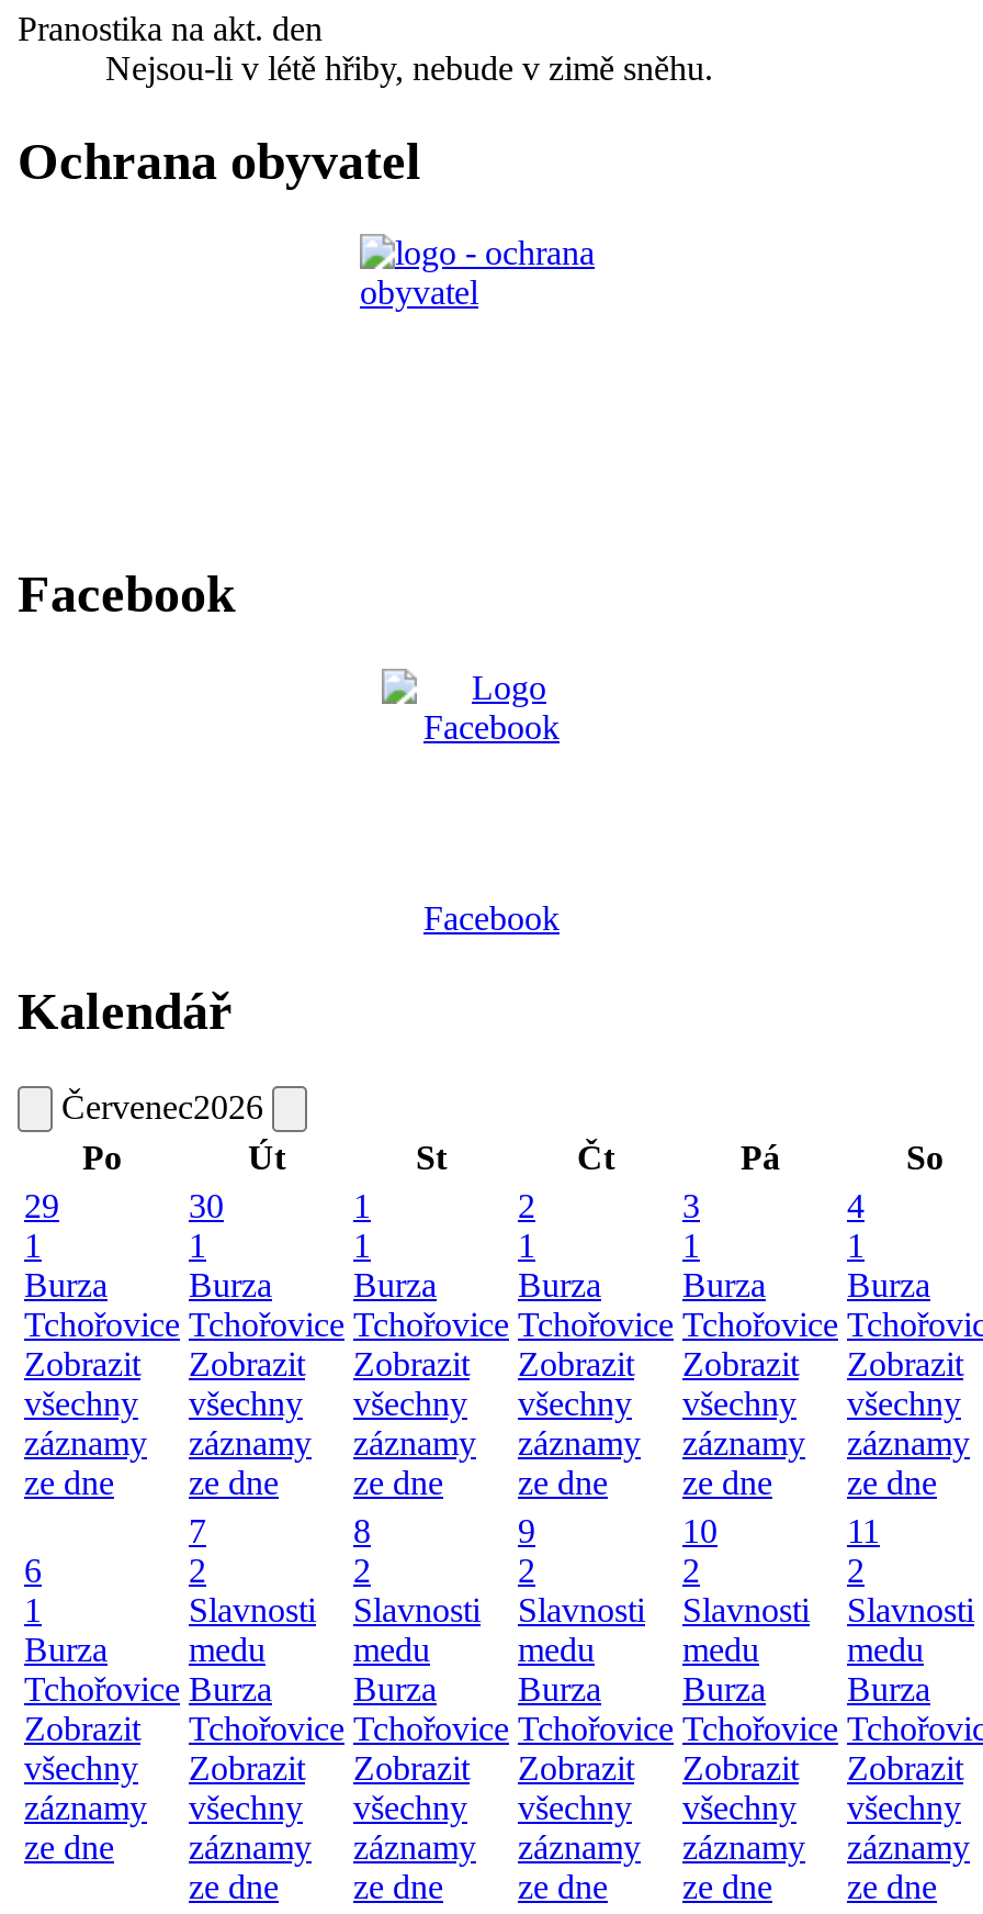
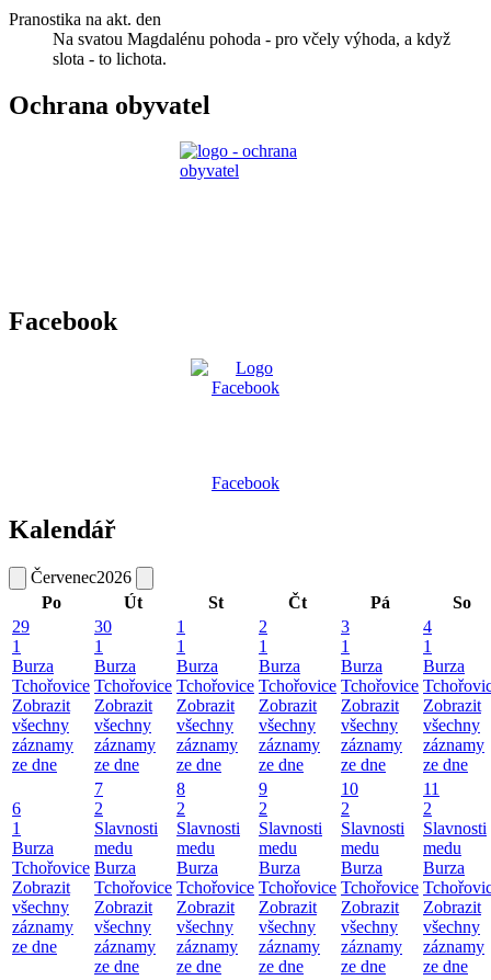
[105,49,713,86] Nejsou-li v létě hřiby, nebude v zimě sněhu. -> [53,29,450,68] Na svatou Magdalénu pohoda - pro včely výhoda, a když | slota - to lichota.

